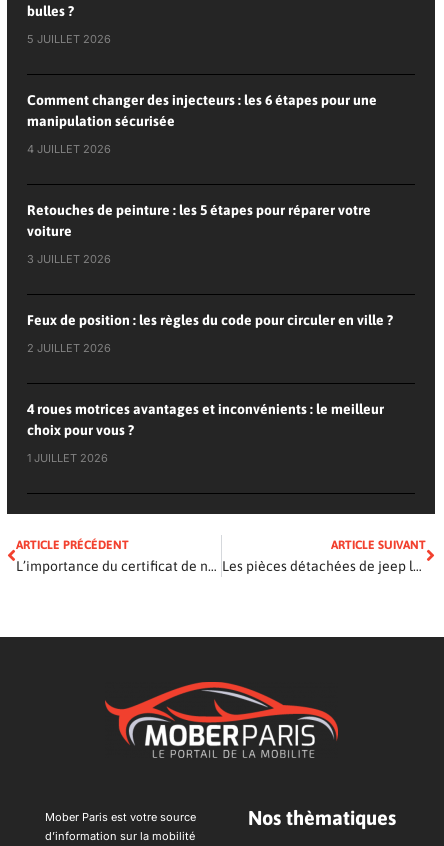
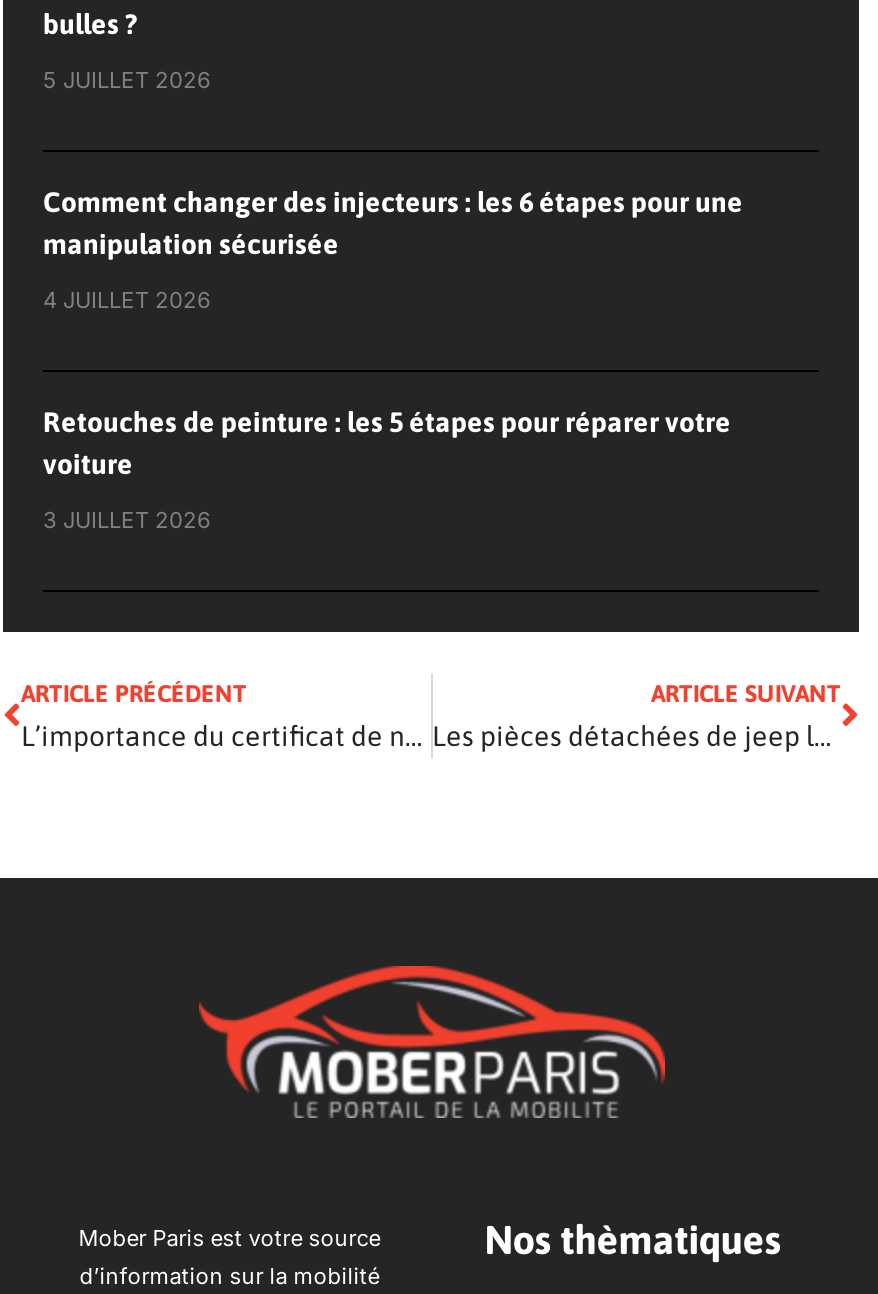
[27,312,393,355] Feux de position : les règles du code pour circuler en ville ? | 2 JUILLET 2026 -> none
[27,401,384,465] 4 roues motrices avantages et inconvénients : le meilleur | choix pour vous ? | 1 JUILLET 2026 -> none

